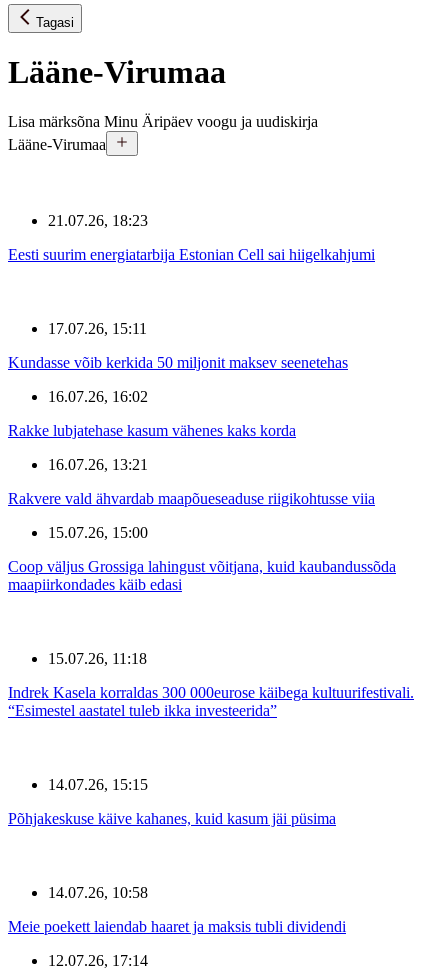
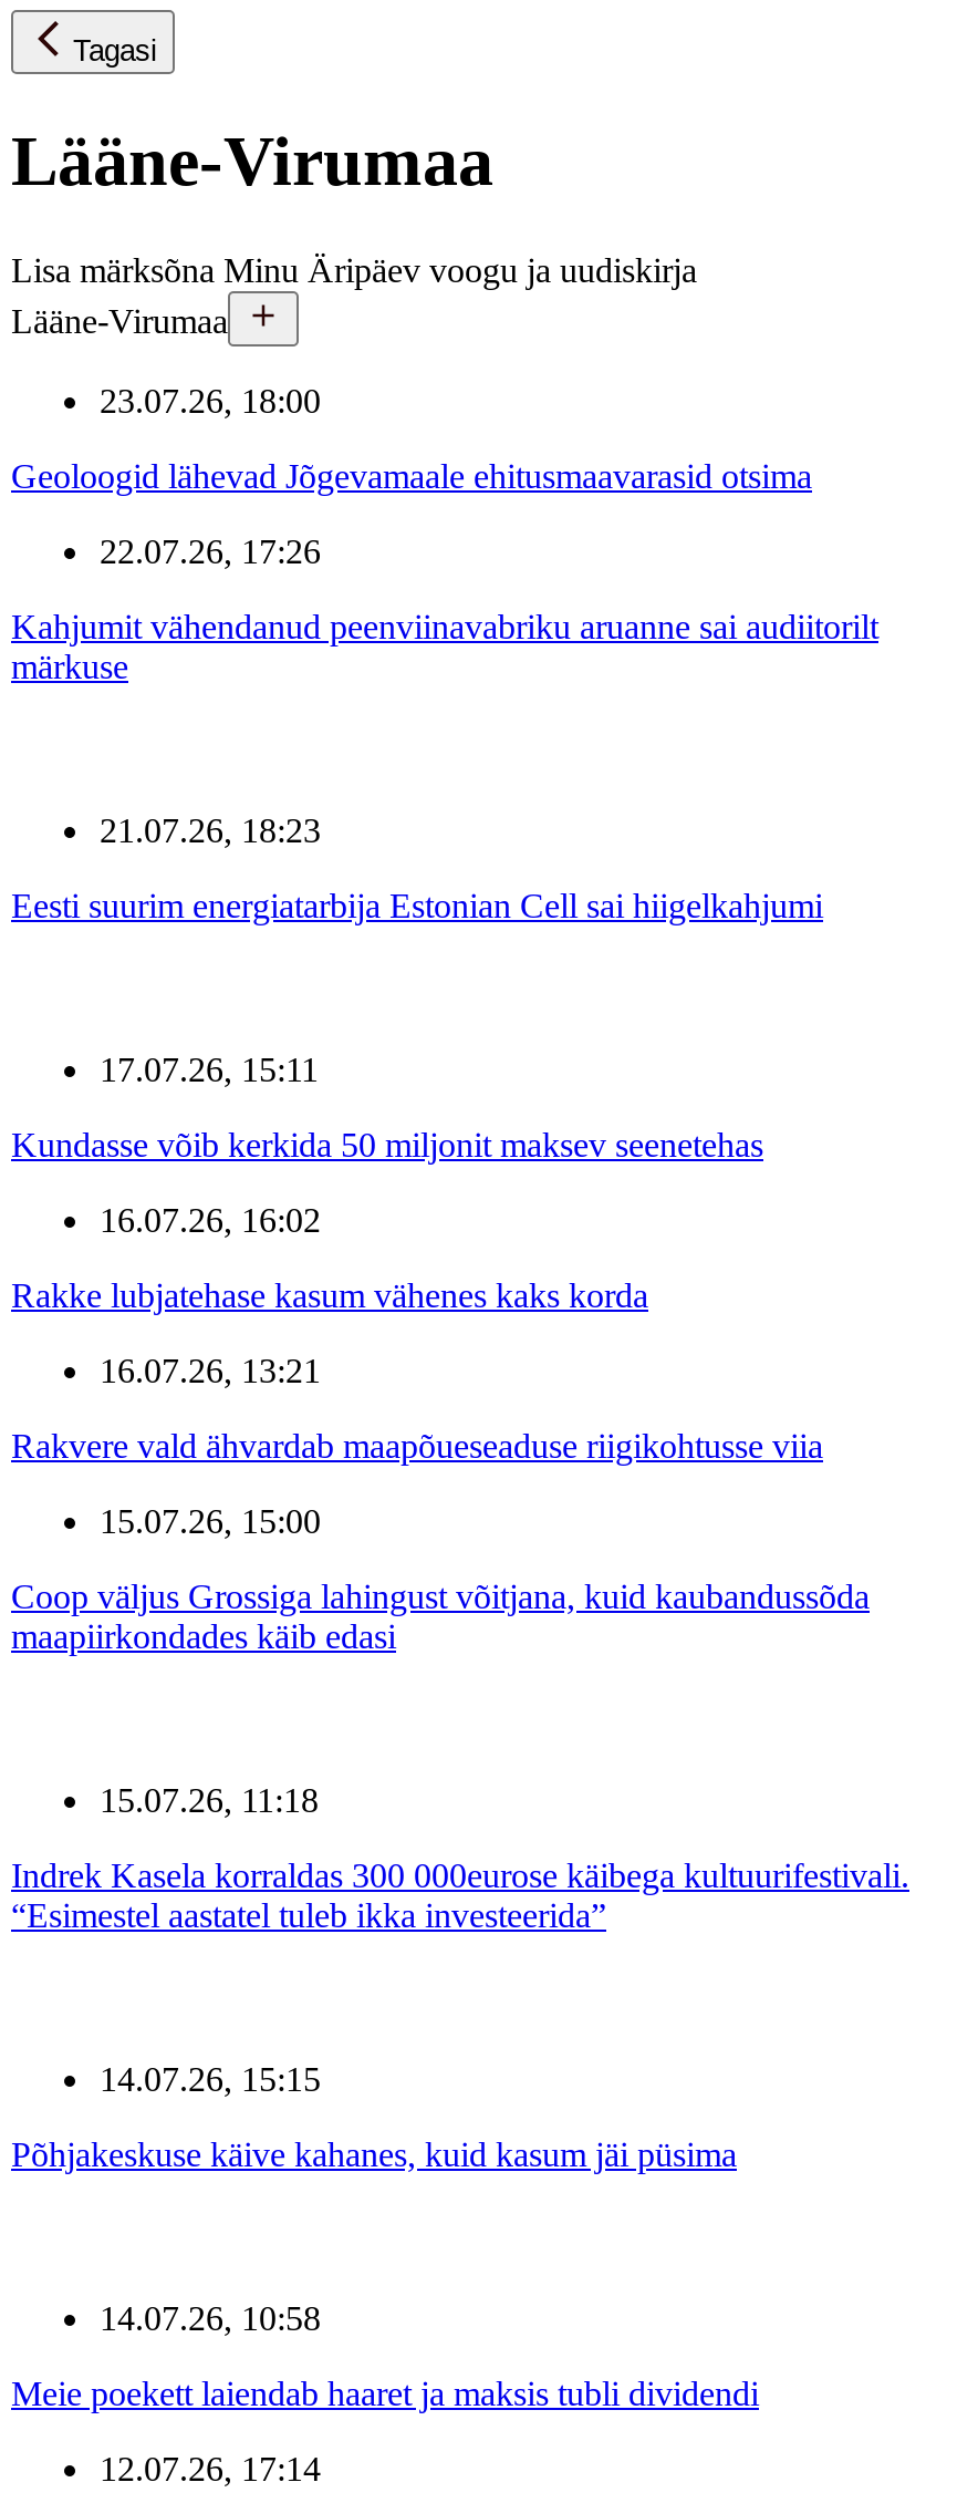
none -> [11,382,878,685] 23.07.26, 18:00 | Geoloogid lähevad Jõgevamaale ehitusmaavarasid otsima | 22.07.26, 17:26 | Kahjumit vähendanud peenviinavabriku aruanne sai audiitorilt | märkuse

